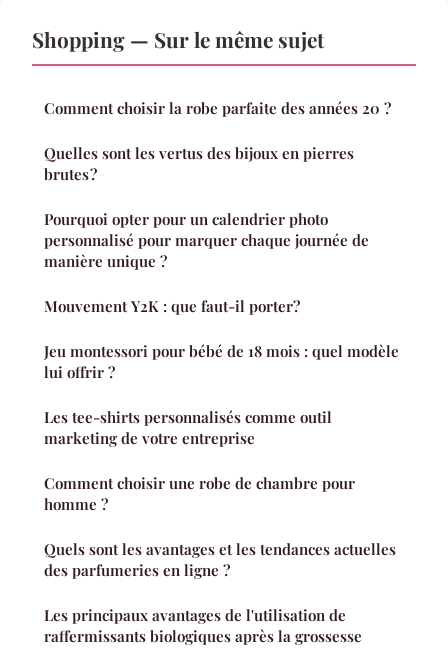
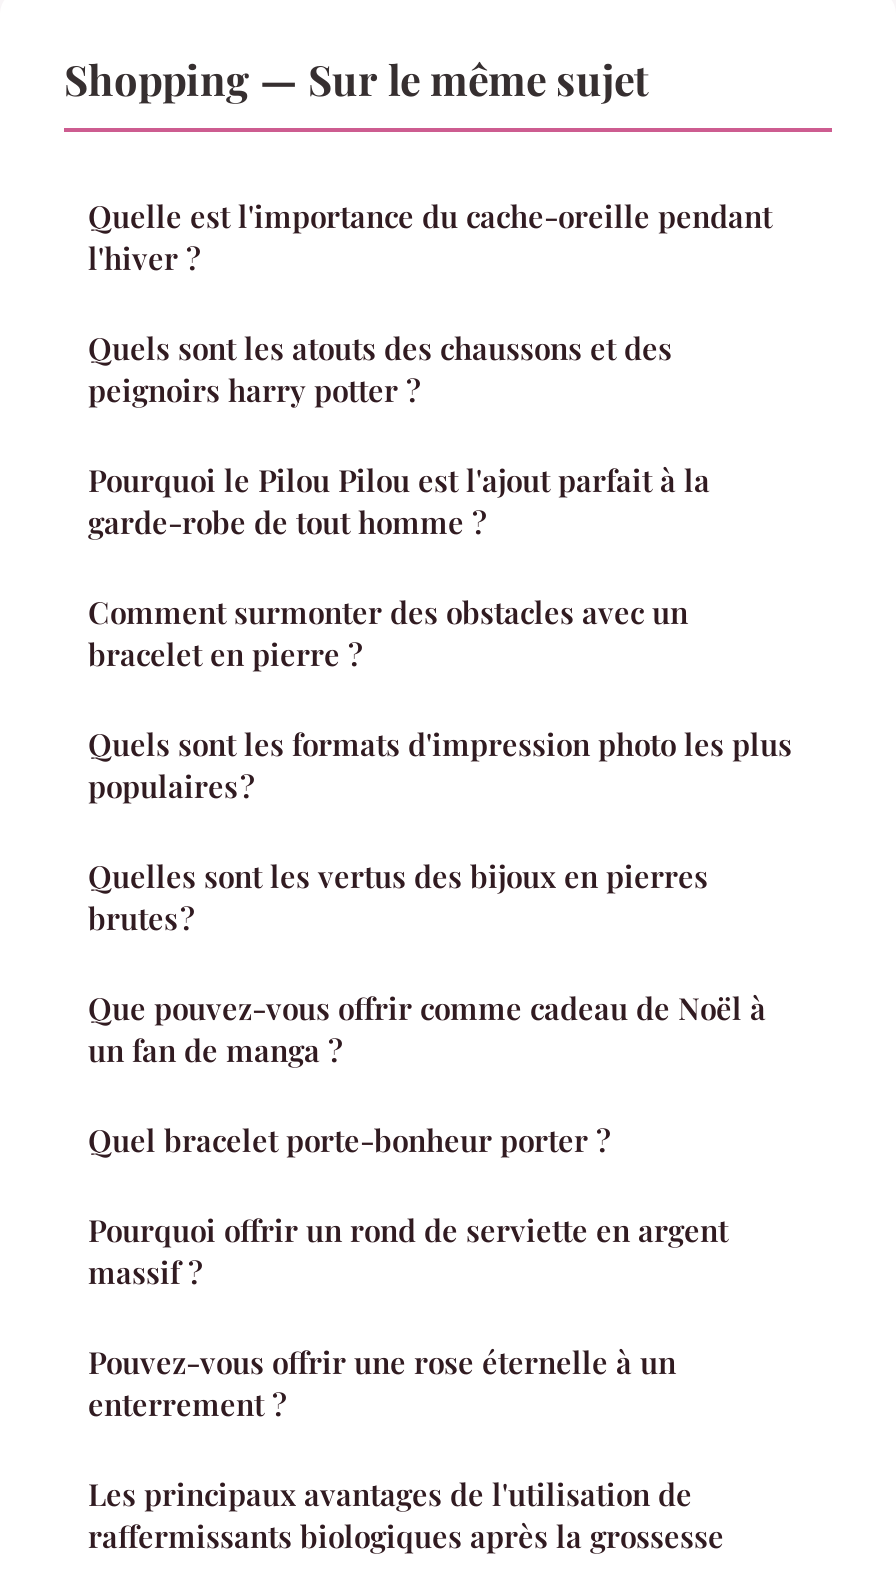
[44,98,391,118] Comment choisir la robe parfaite des années 20 ? -> [88,197,792,807] Quelle est l'importance du cache-oreille pendant | l'hiver ? | Quels sont les atouts des chaussons et des | peignoirs harry potter ? | Pourquoi le Pilou Pilou est l'ajout parfait à la | garde-robe de tout homme ? | Comment surmonter des obstacles avec un | bracelet en pierre ? | Quels sont les formats d'impression photo les plus | populaires ?
moved [44,143,354,184] -> [88,857,708,939]: Quelles sont les vertus des bijoux en pierres | brutes ?
[44,209,399,580] Pourquoi opter pour un calendrier photo | personnalisé pour marquer chaque journée de | manière unique ? | Mouvement Y2K : que faut-il porter? | Jeu montessori pour bébé de 18 mois : quel modèle | lui offrir ? | Les tee-shirts personnalisés comme outil | marketing de votre entreprise | Comment choisir une robe de chambre pour | homme ? | Quels sont les avantages et les tendances actuelles | des parfumeries en ligne ? -> [88,989,766,1425] Que pouvez-vous offrir comme cadeau de Noël à | un fan de manga ? | Quel bracelet porte-bonheur porter ? | Pourquoi offrir un rond de serviette en argent | massif ? | Pouvez-vous offrir une rose éternelle à un | enterrement ?

